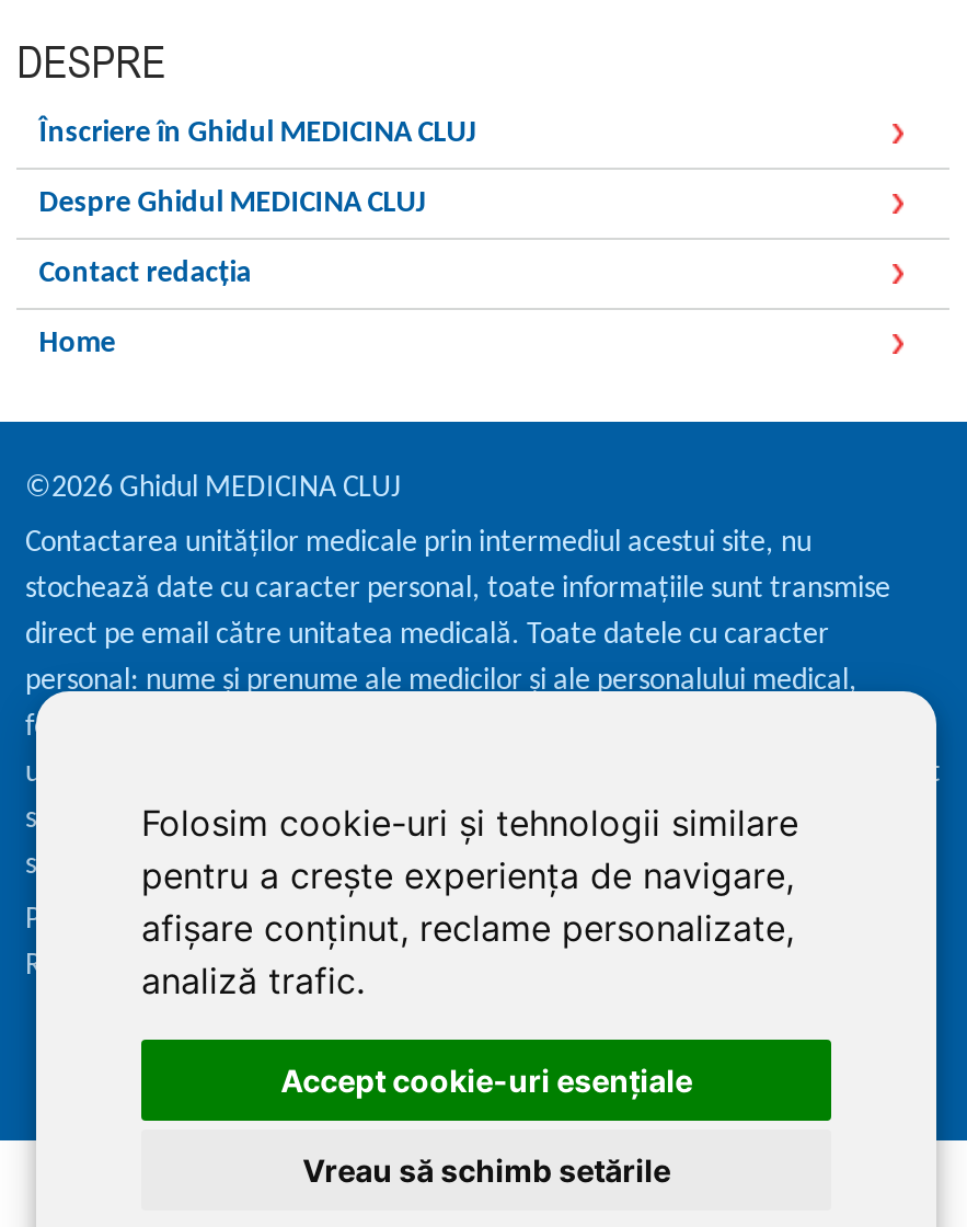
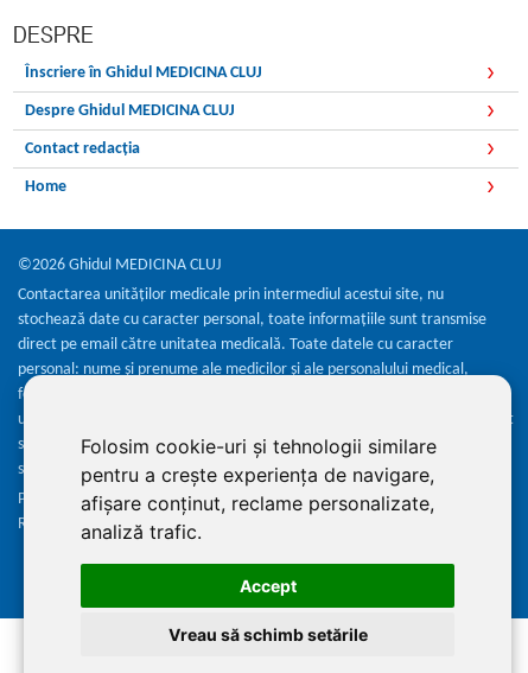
[281,1062,692,1099] Accept cookie-uri esenţiale -> [239,576,296,596] Accept

